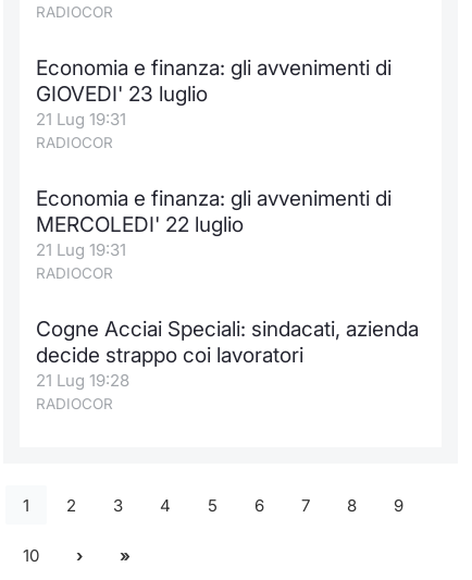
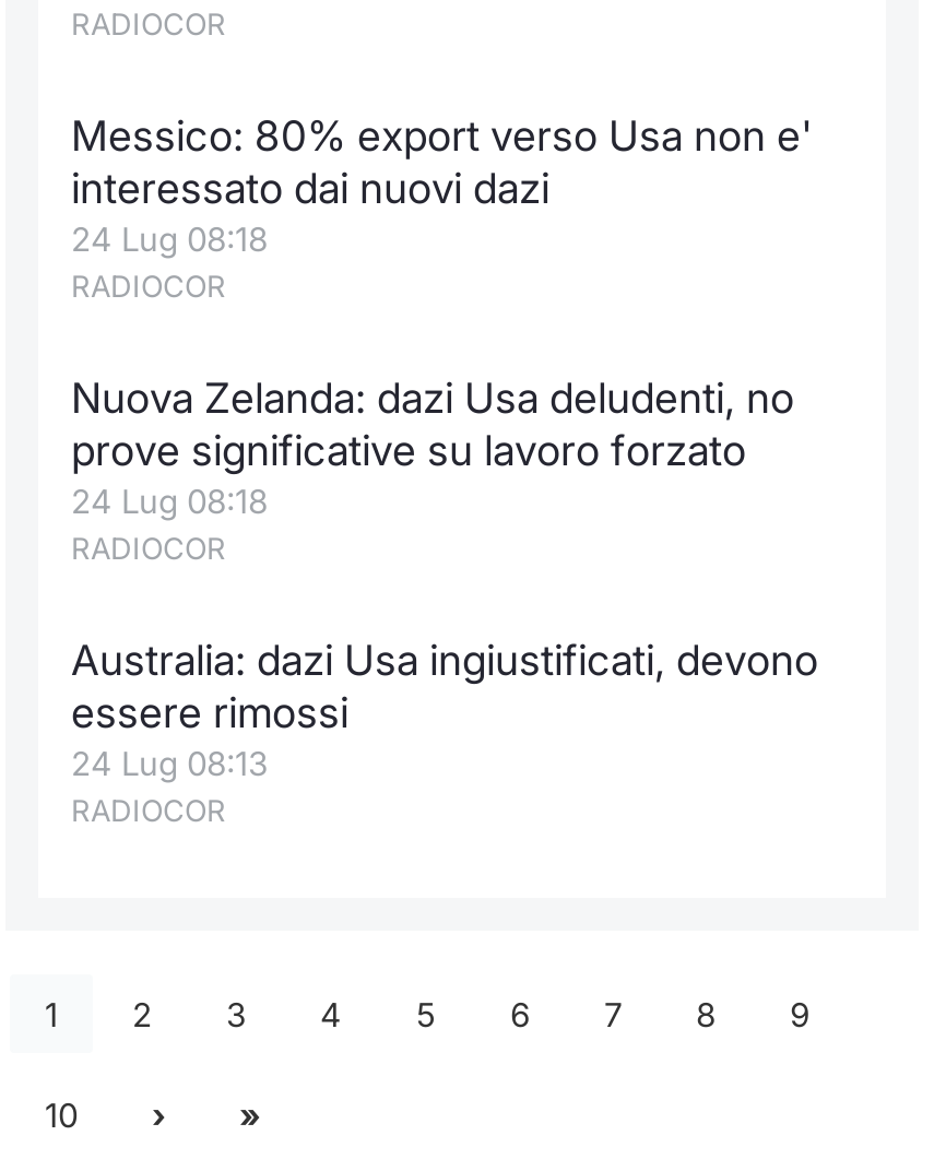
[36,55,392,129] Economia e finanza: gli avvenimenti di | GIOVEDI' 23 luglio | 21 Lug 19:31 -> [71,111,812,260] Messico: 80% export verso Usa non e' | interessato dai nuovi dazi | 24 Lug 08:18
[36,186,392,260] Economia e finanza: gli avvenimenti di | MERCOLEDI' 22 luglio | 21 Lug 19:31 -> [71,374,794,522] Nuova Zelanda: dazi Usa deludenti, no | prove significative su lavoro forzato | 24 Lug 08:18
[36,317,419,391] Cogne Acciai Speciali: sindacati, azienda | decide strappo coi lavoratori | 21 Lug 19:28 -> [71,636,818,784] Australia: dazi Usa ingiustificati, devono | essere rimossi | 24 Lug 08:13

